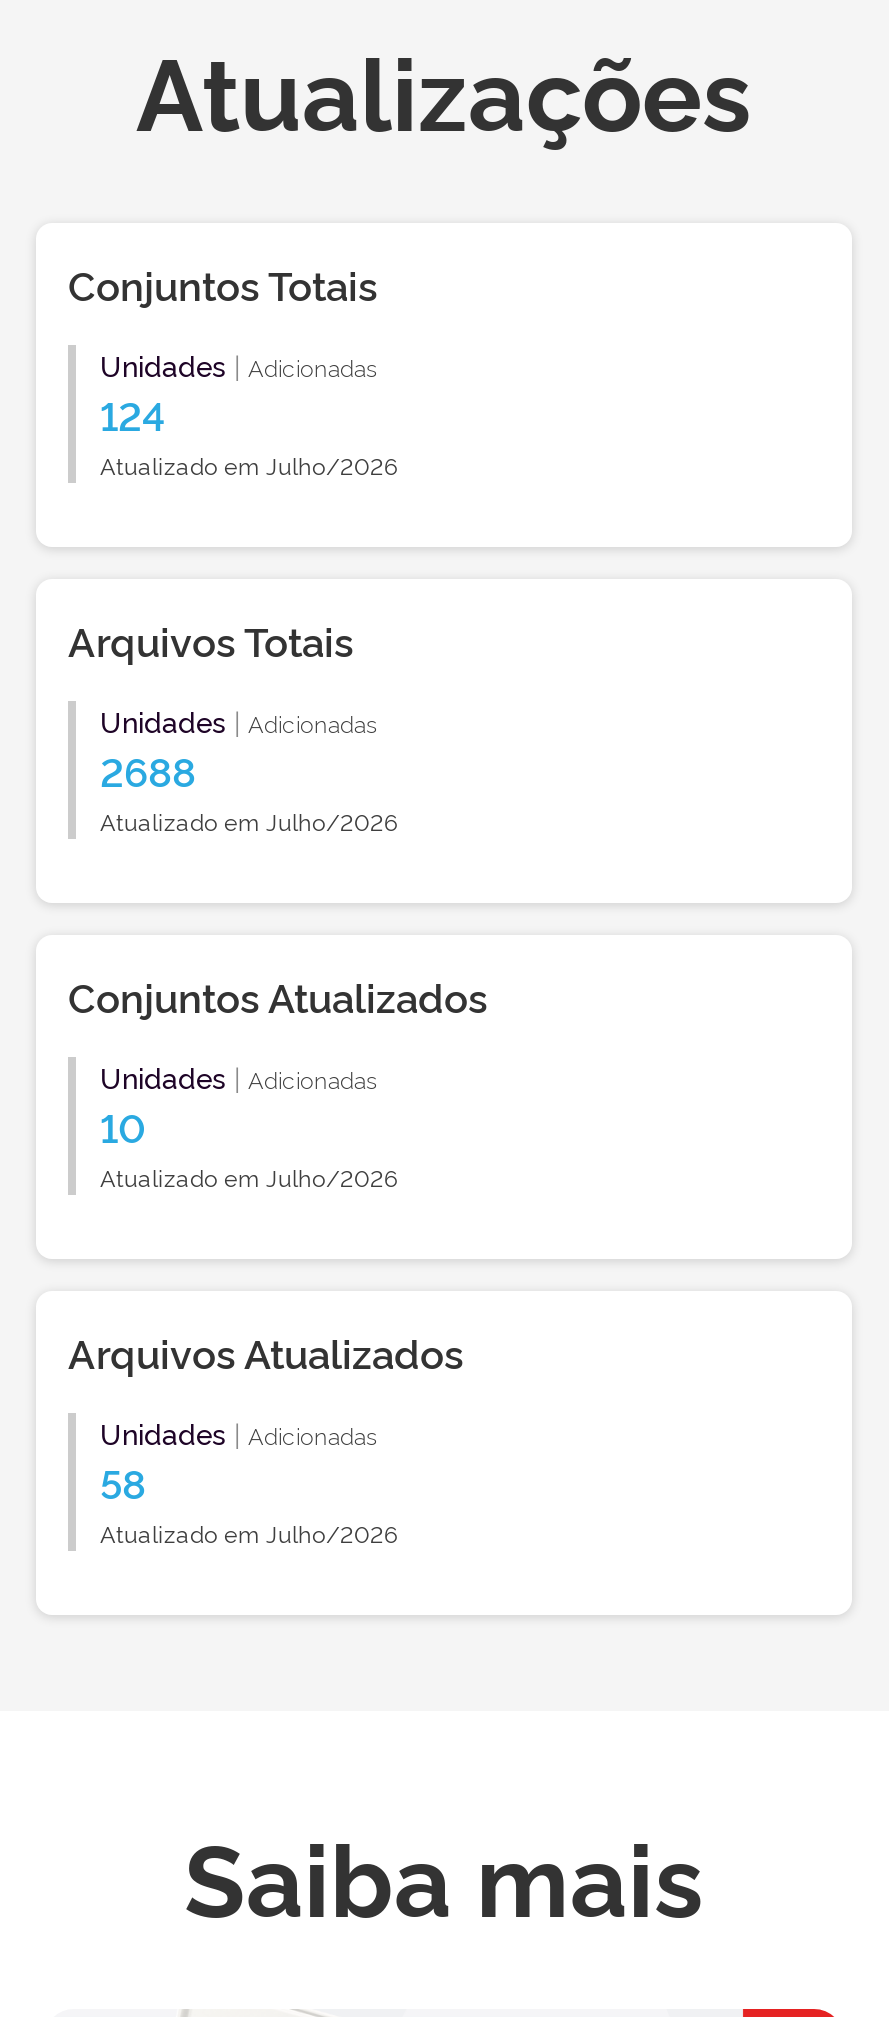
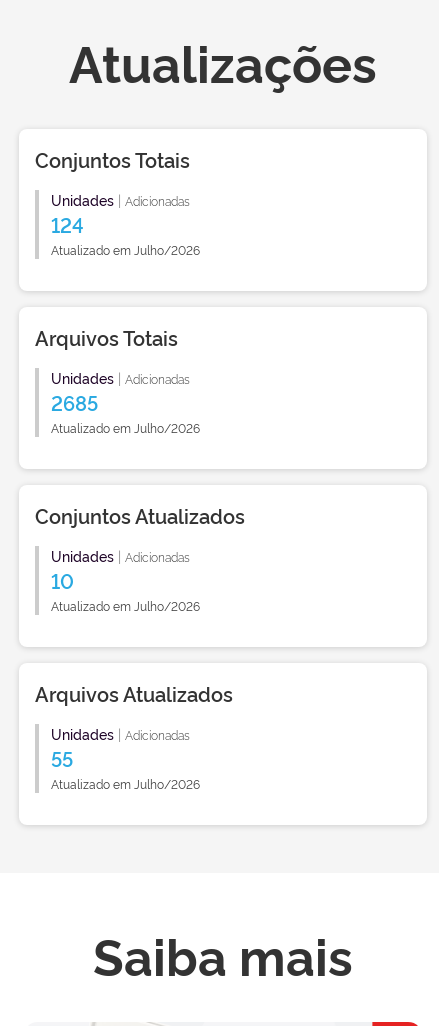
[100,740,196,796] 2688 -> [51,387,98,415] 2685
[100,1452,146,1508] 58 -> [51,743,73,771] 55

